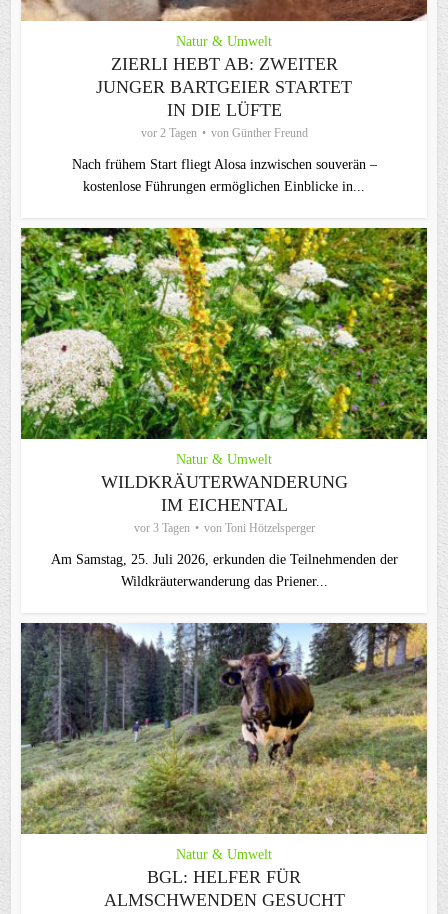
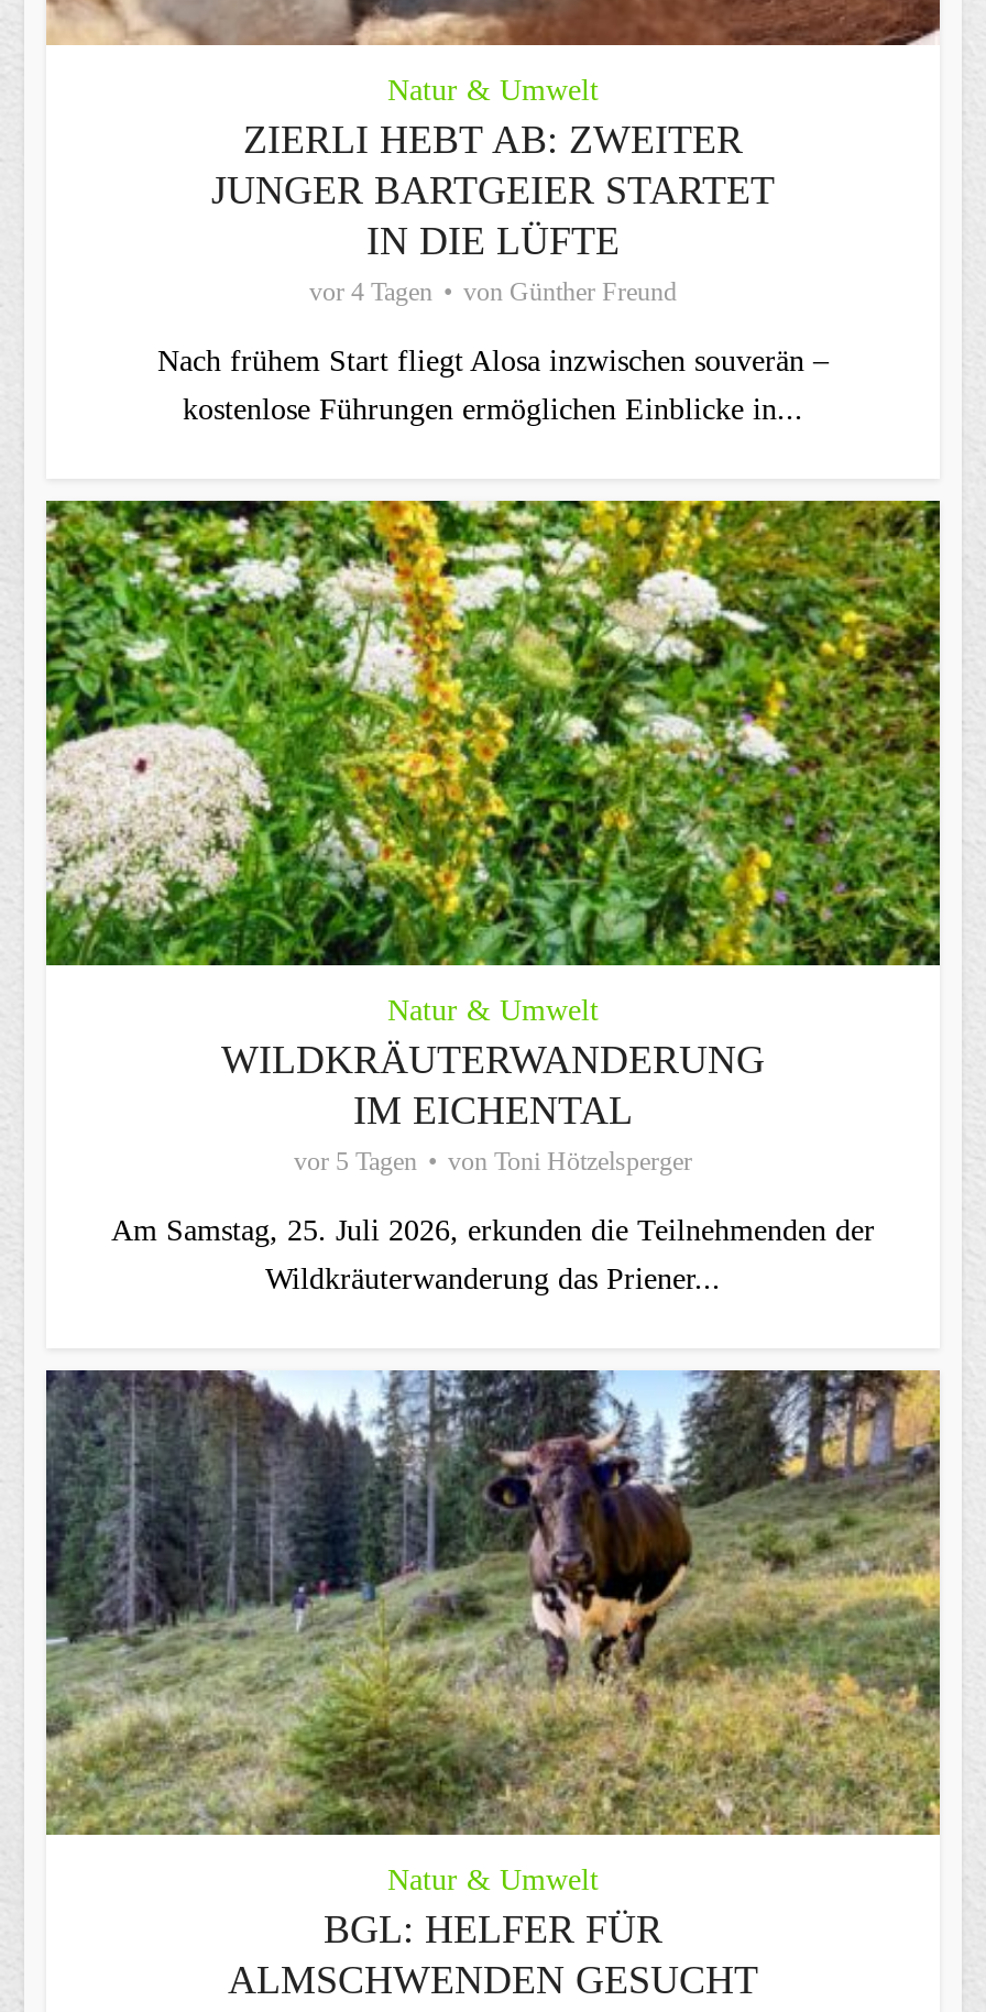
[140,126,307,140] vor 2 Tagen von Günther Freund -> [309,277,677,308] vor 4 Tagen von Günther Freund
[133,521,314,535] vor 3 Tagen von Toni Hötzelsperger -> [294,1146,692,1177] vor 5 Tagen von Toni Hötzelsperger

